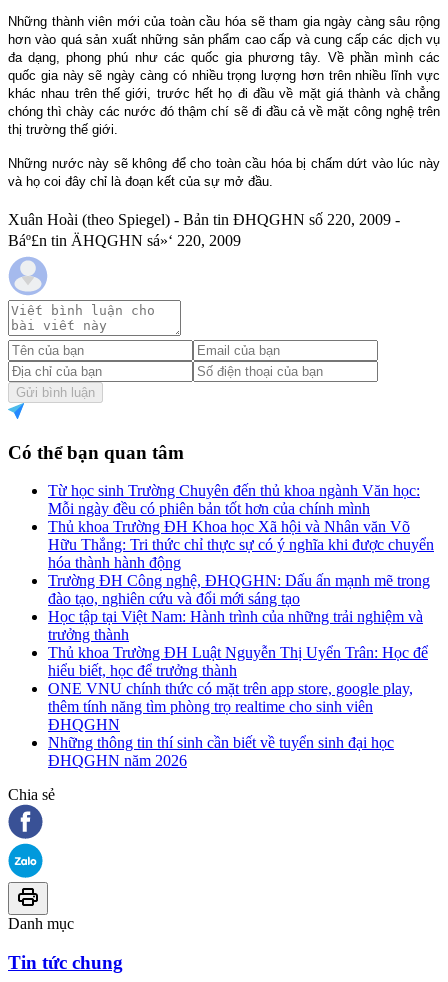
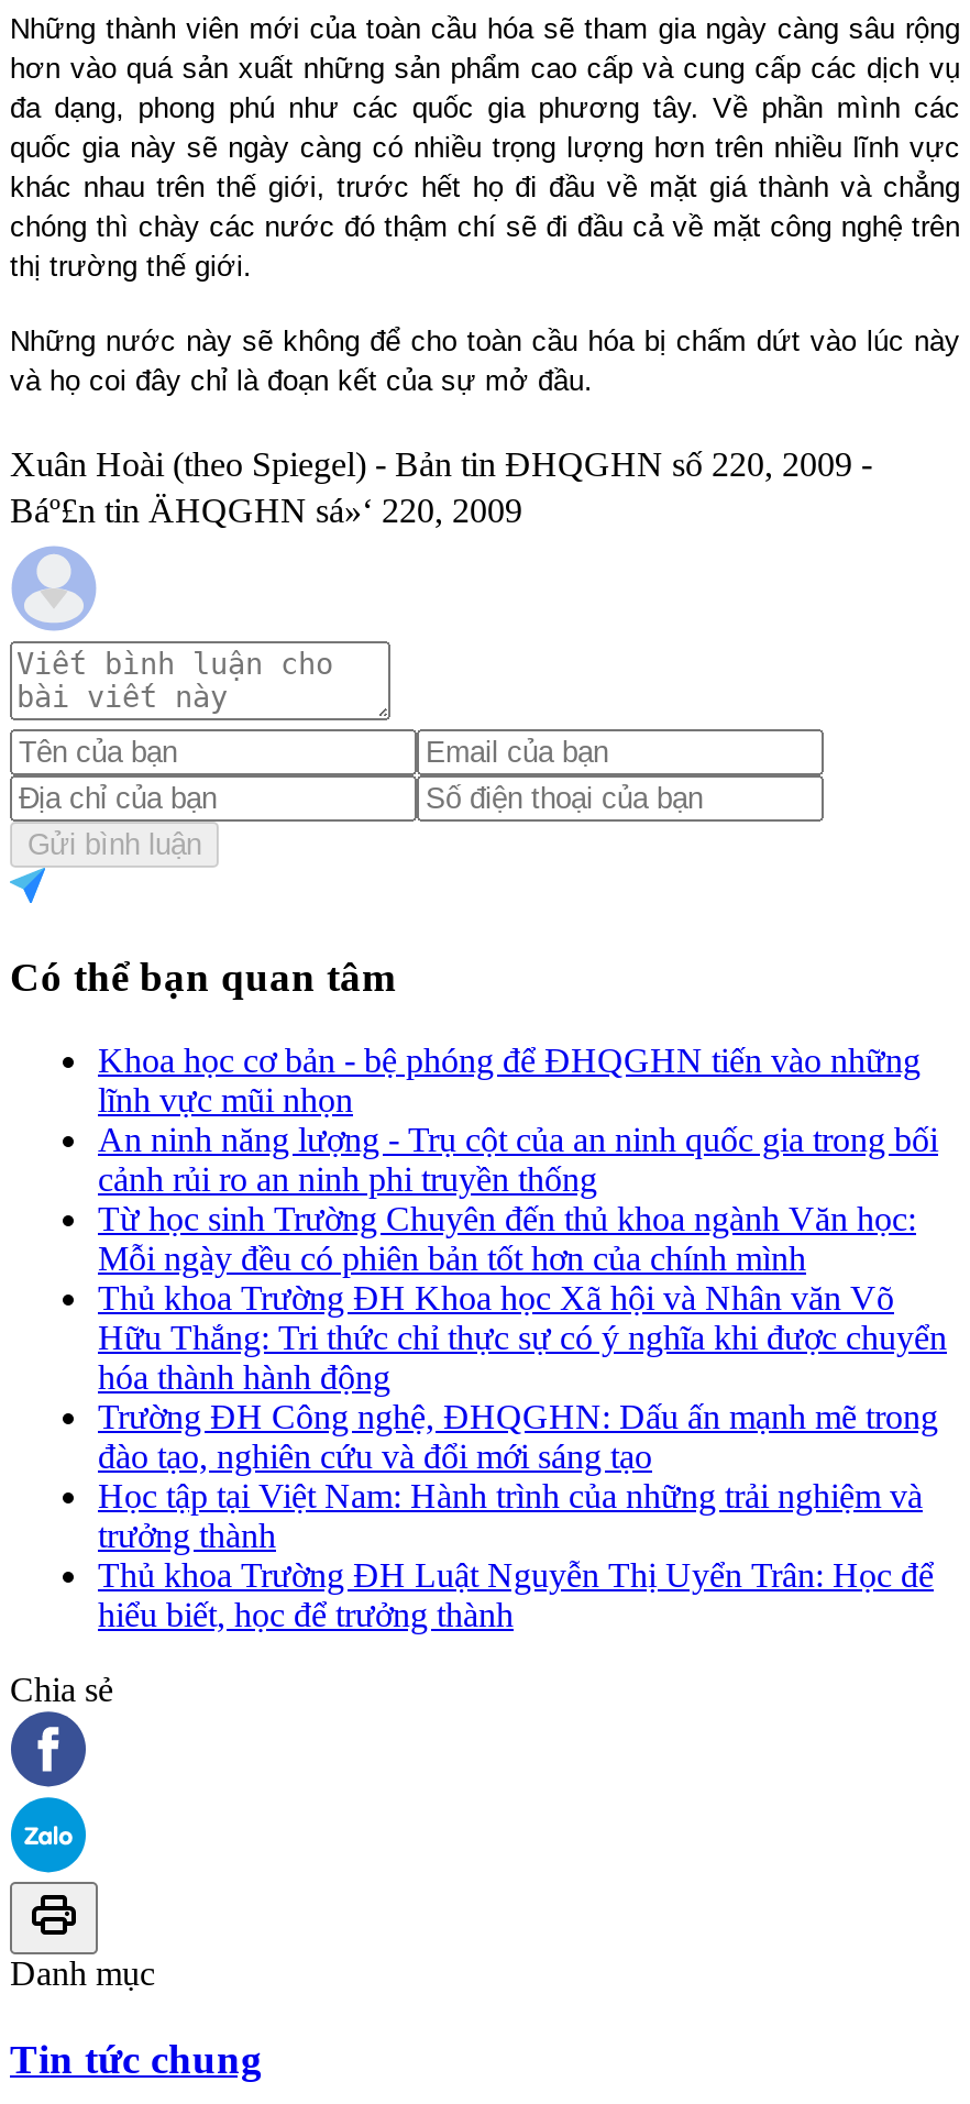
none -> [98,1042,938,1199] Khoa học cơ bản - bệ phóng để ĐHQGHN tiến vào những | lĩnh vực mũi nhọn | An ninh năng lượng - Trụ cột của an ninh quốc gia trong bối | cảnh rủi ro an ninh phi truyền thống
moved [48,482,434,679] -> [98,1201,947,1634]: Từ học sinh Trường Chuyên đến thủ khoa ngành Văn học: | Mỗi ngày đều có phiên bản tốt hơn của chính mình | Thủ khoa Trường ĐH Khoa học Xã hội và Nhân văn Võ | ... | Thủ khoa Trường ĐH Luật Nguyễn Thị Uyển Trân: Học để | hiểu biết, học để trưởng thành
[48,680,413,769] ONE VNU chính thức có mặt trên app store, google play, | thêm tính năng tìm phòng trọ realtime cho sinh viên | ĐHQGHN | Những thông tin thí sinh cần biết về tuyển sinh đại học | ĐHQGHN năm 2026 -> none

